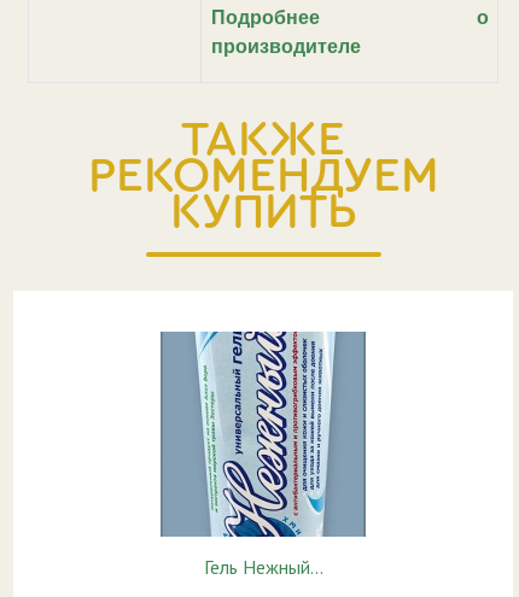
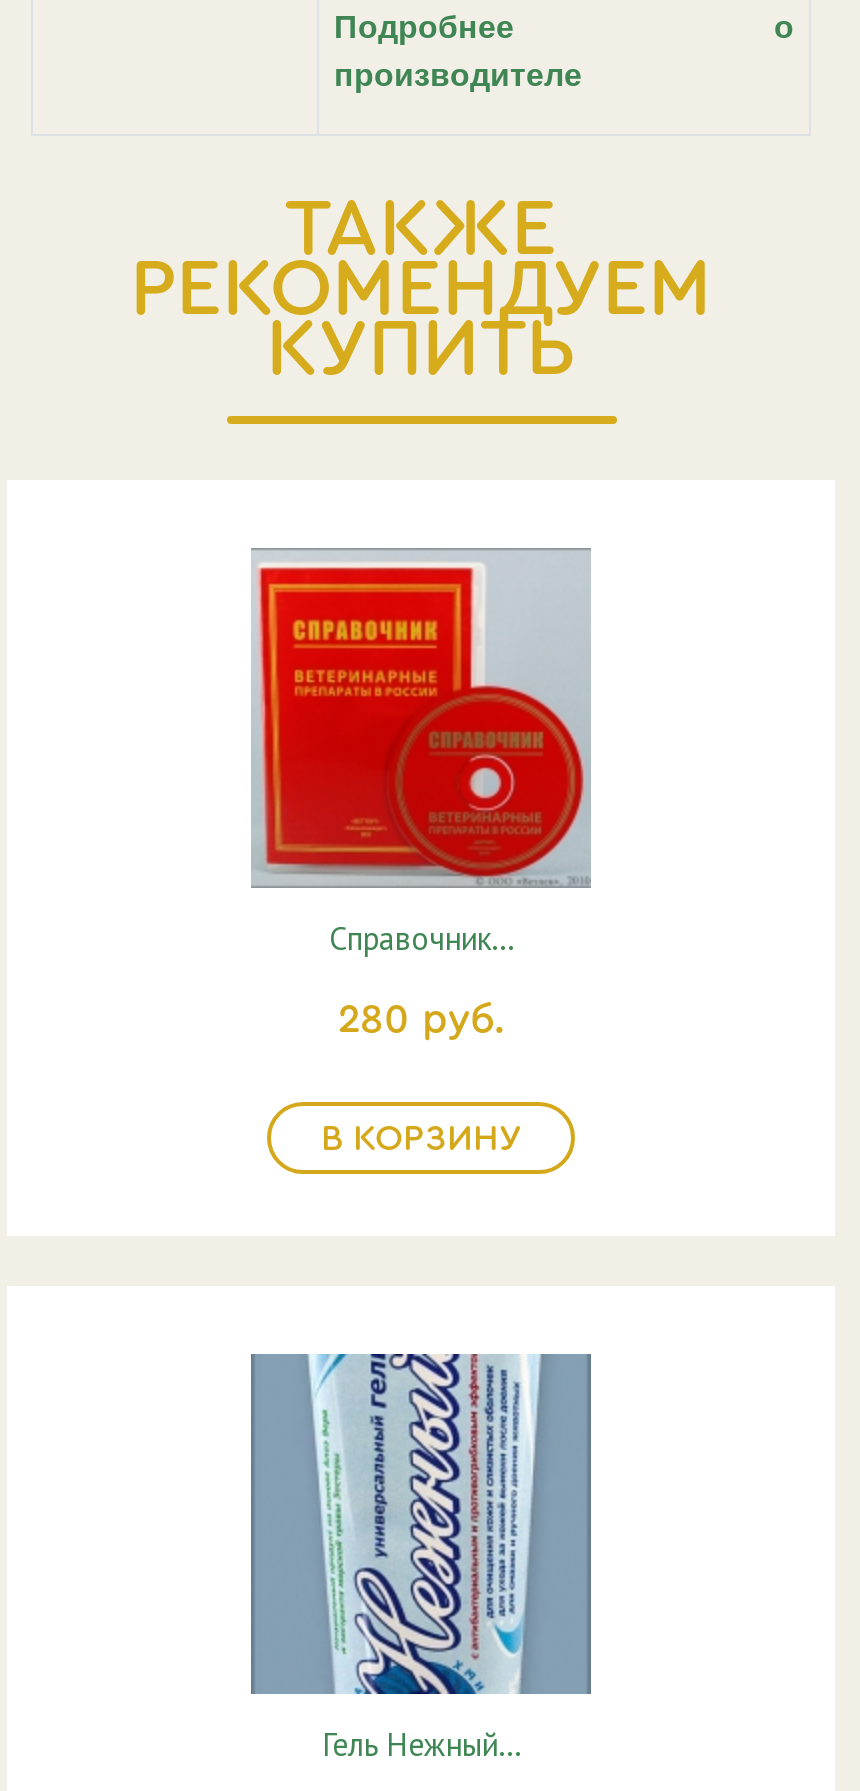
none -> [253,548,589,1156] [image] | Справочник… | 280 руб. | В КОРЗИНУ

